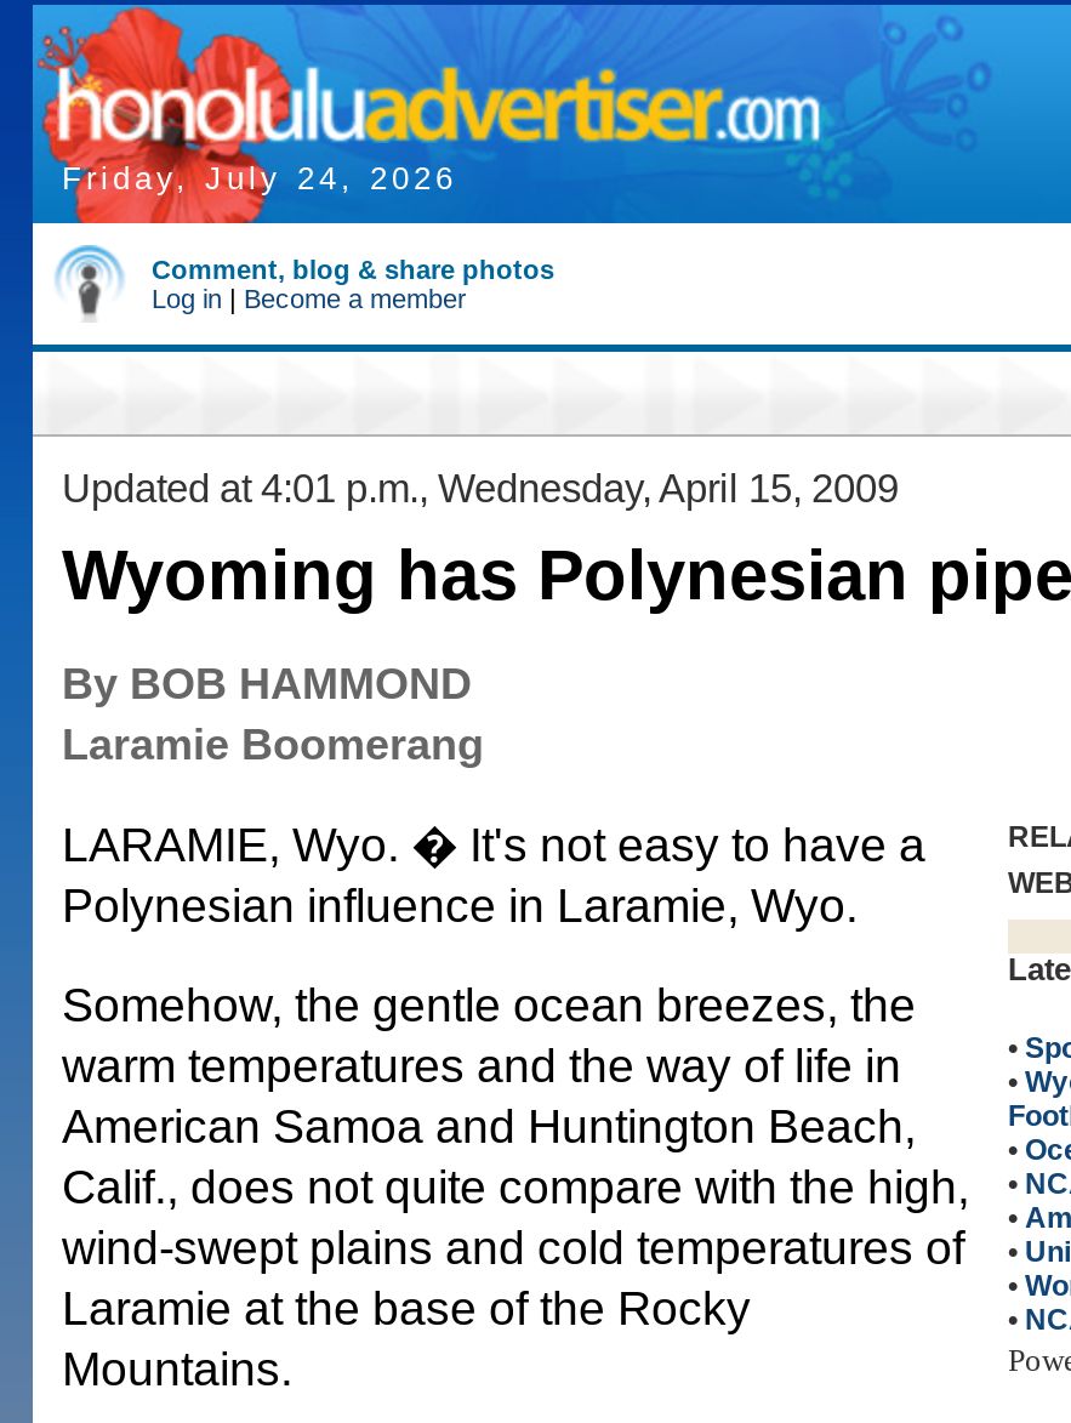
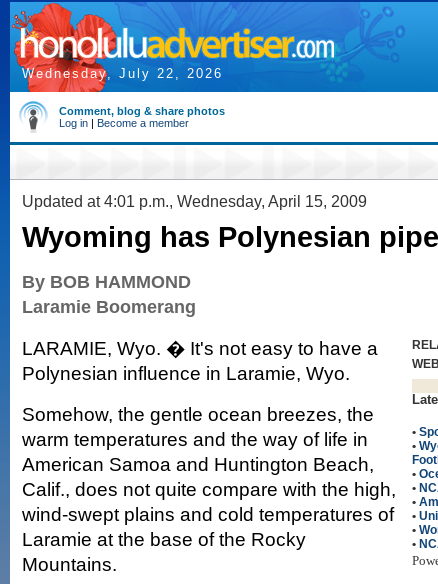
[62,160,457,197] Friday, July 24, 2026 -> [22,66,223,81] Wednesday, July 22, 2026

